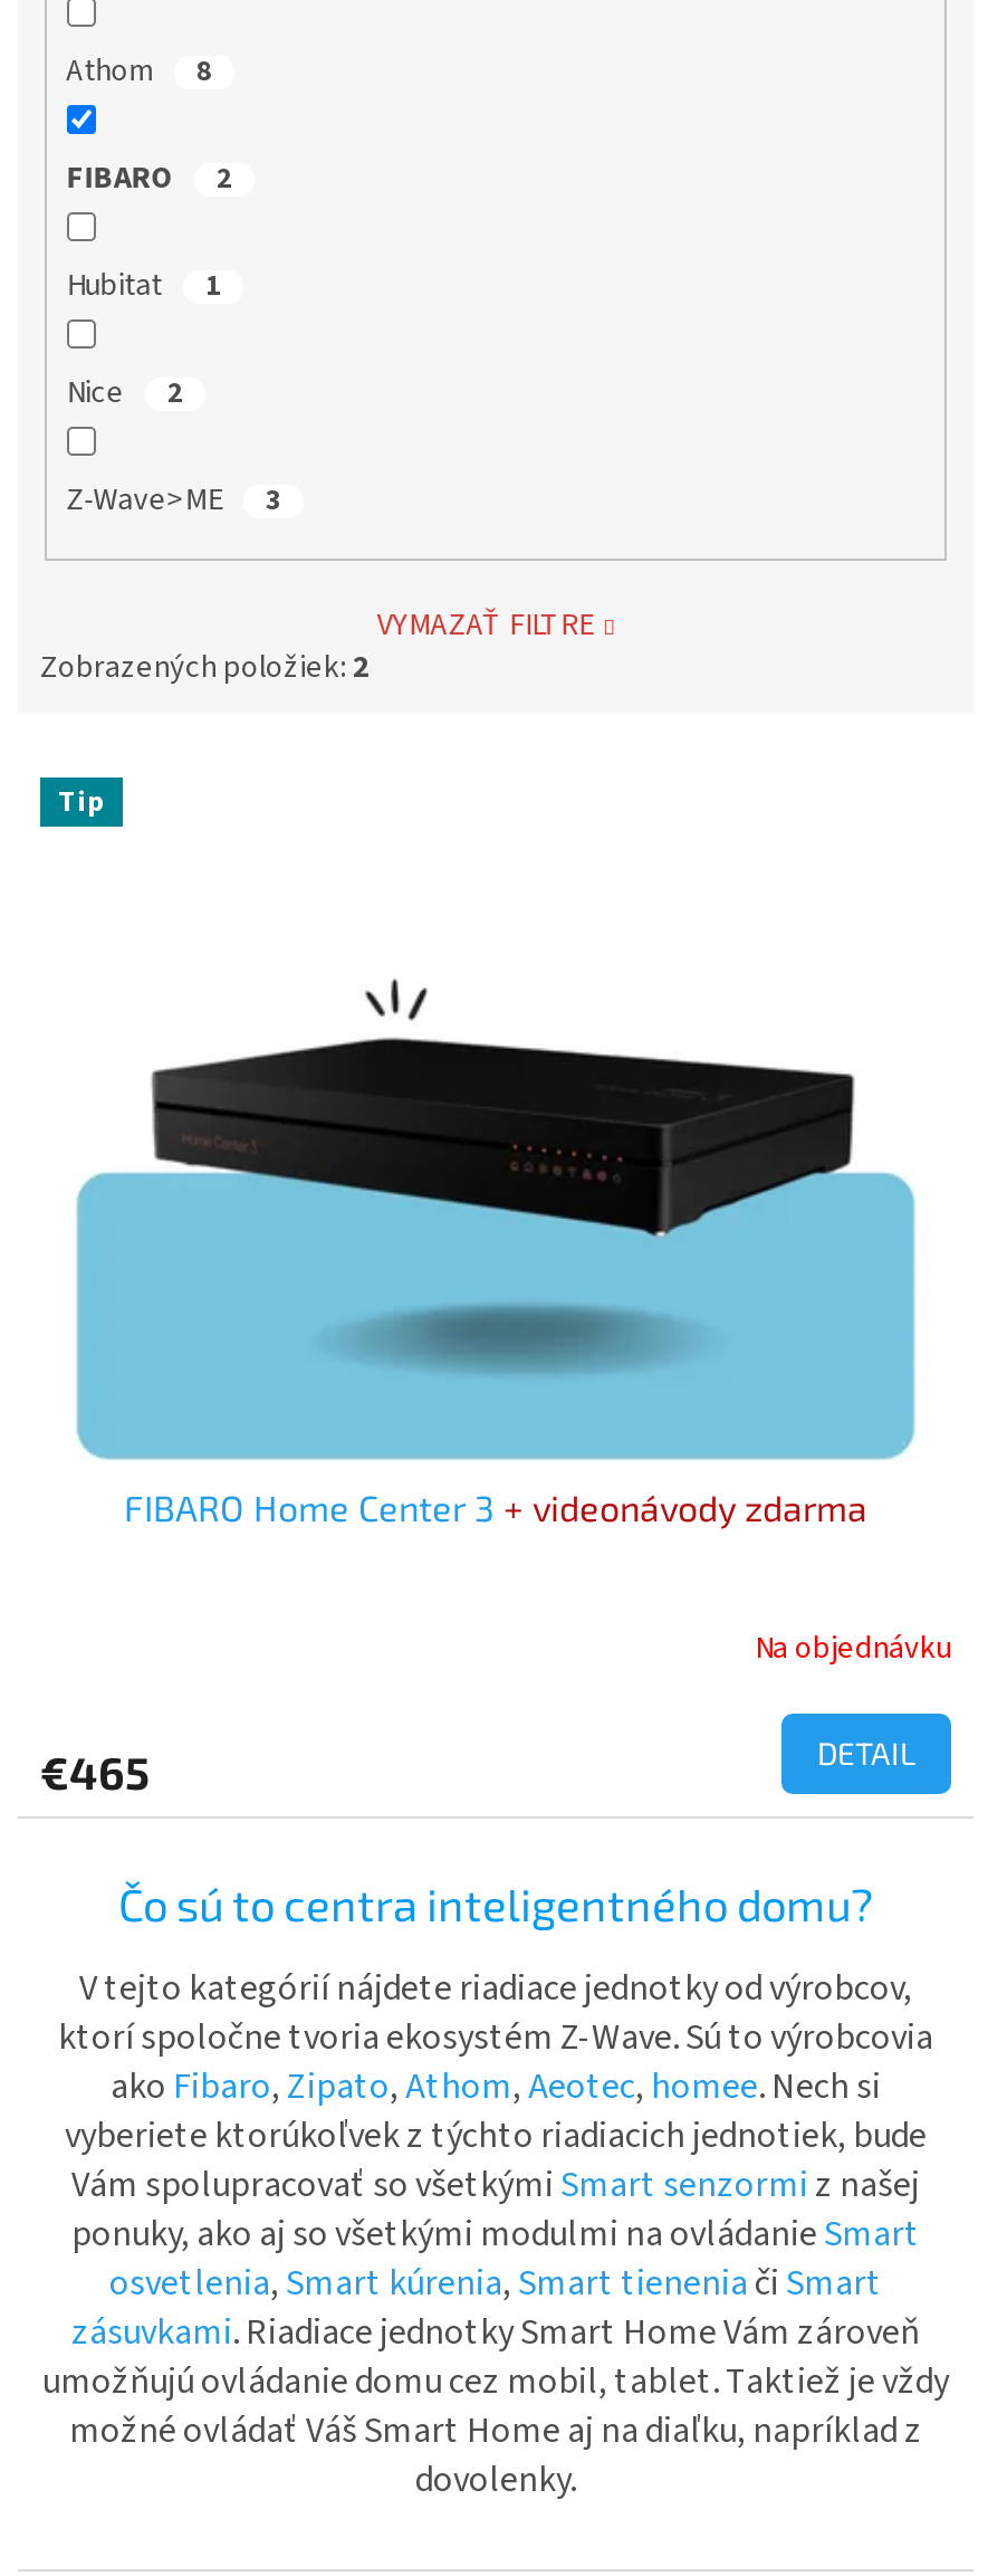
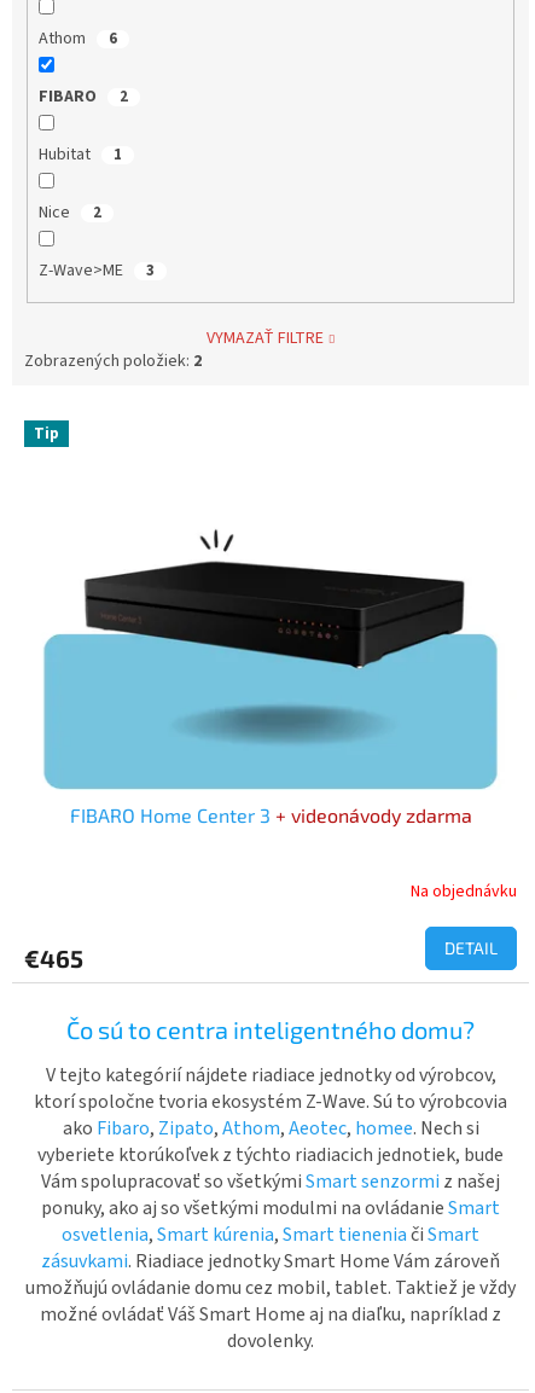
[67,49,212,94] Athom 8 -> [38,27,117,51] Athom 6

